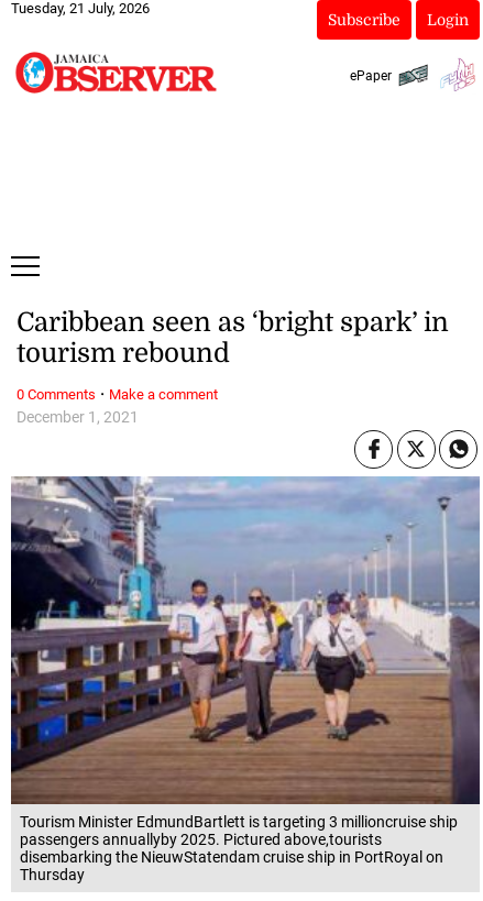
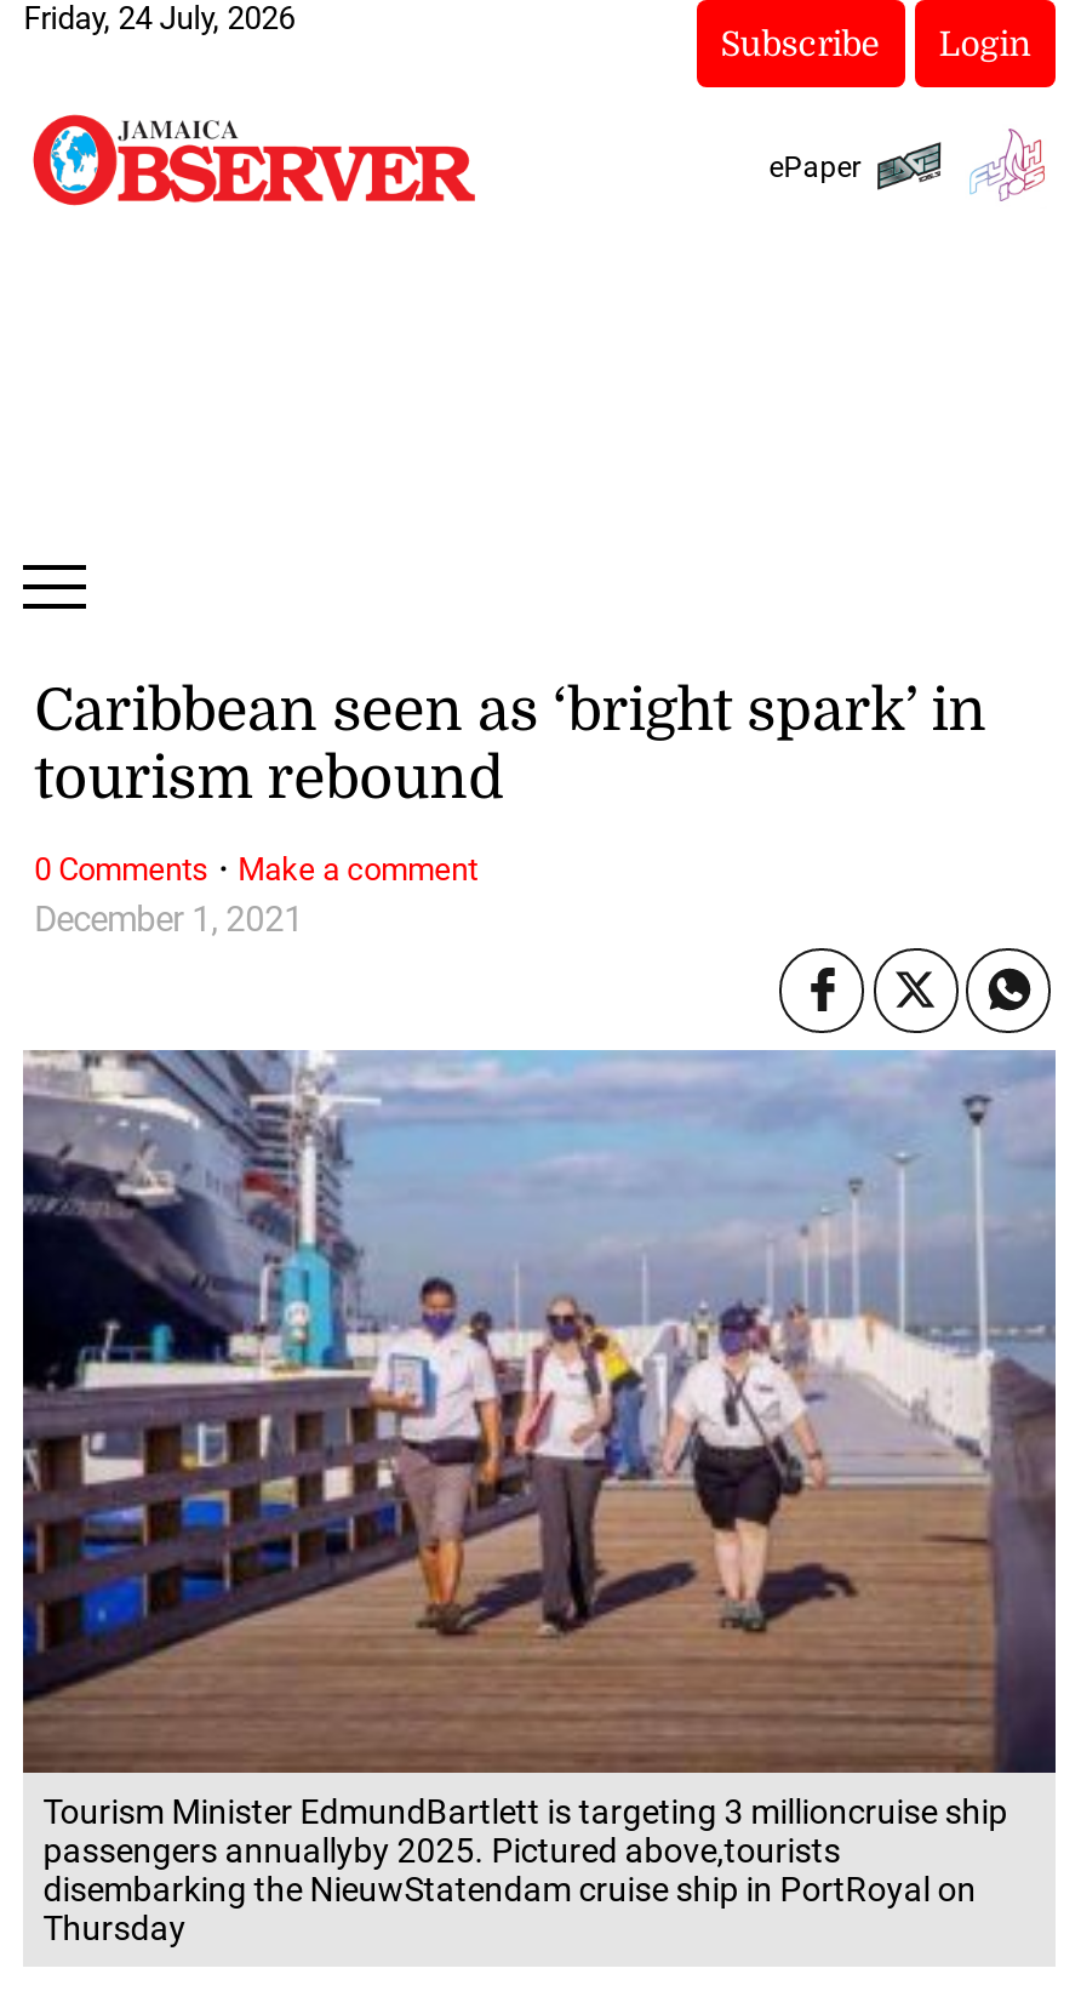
[11,0,150,17] Tuesday, 21 July, 2026 -> [24,0,295,36] Friday, 24 July, 2026

